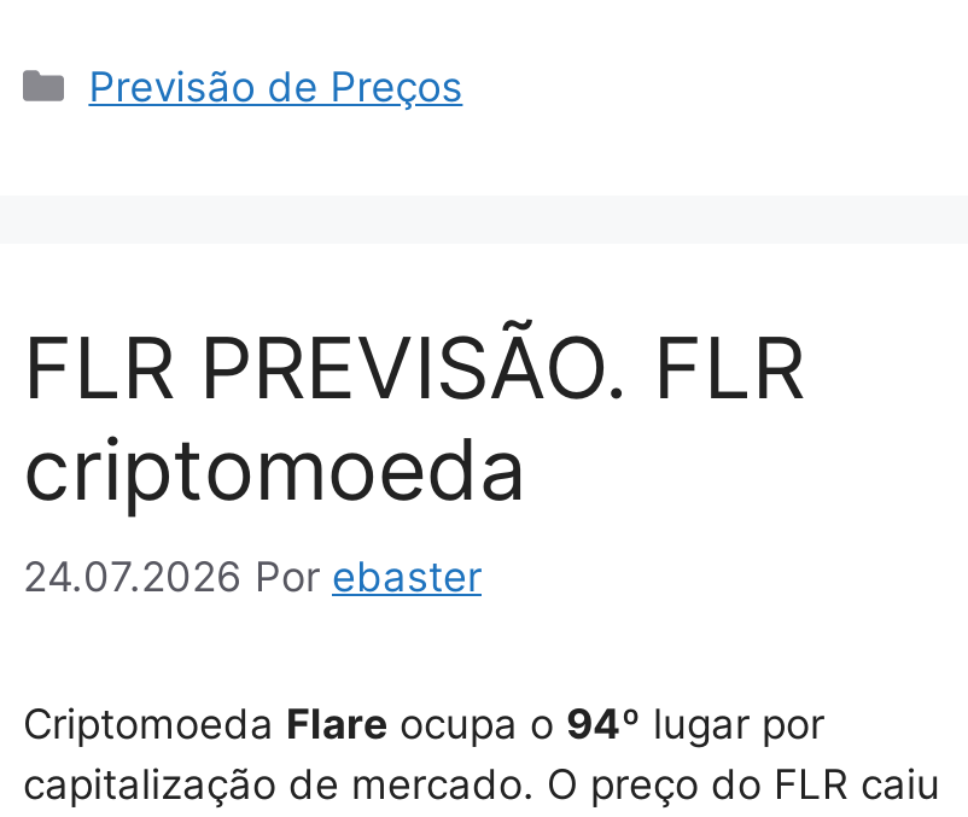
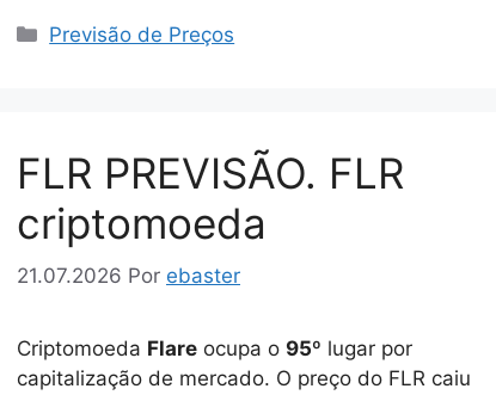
[23,552,482,601] 24.07.2026 Por ebaster -> [17,264,240,288] 21.07.2026 Por ebaster
[23,700,824,748] Criptomoeda Flare ocupa o 94º lugar por -> [17,337,412,361] Criptomoeda Flare ocupa o 95º lugar por

